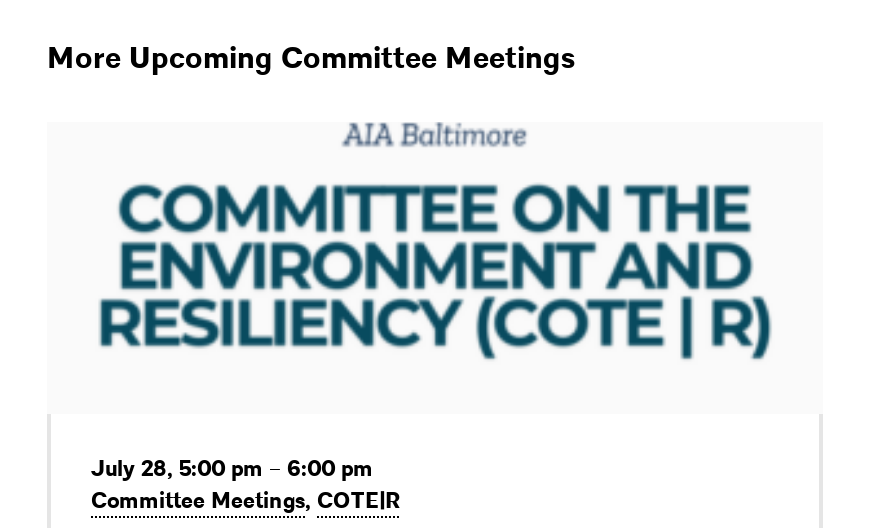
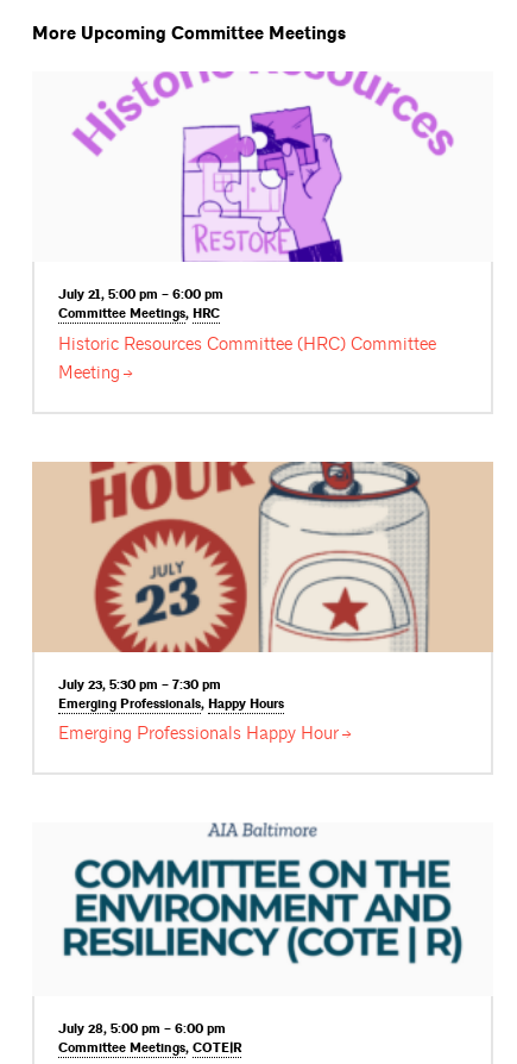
none -> [32,461,493,745] [image] | July 23, 5:30 pm – 7:30 pm | Emerging Professionals, Happy Hours | Emerging Professionals Happy Hour
none -> [58,70,454,384] [image] | July 21, 5:00 pm – 6:00 pm | Committee Meetings, HRC | Historic Resources Committee (HRC) Committee | Meeting

